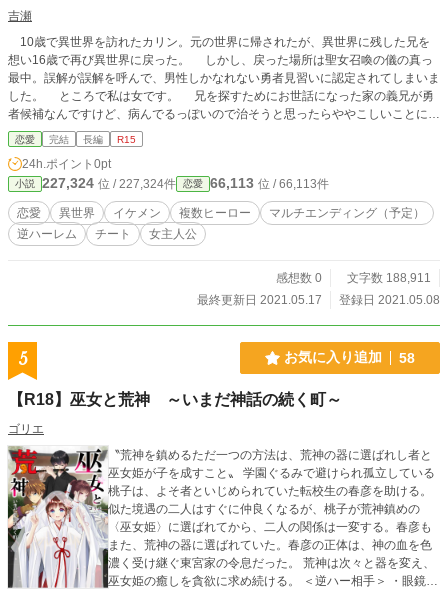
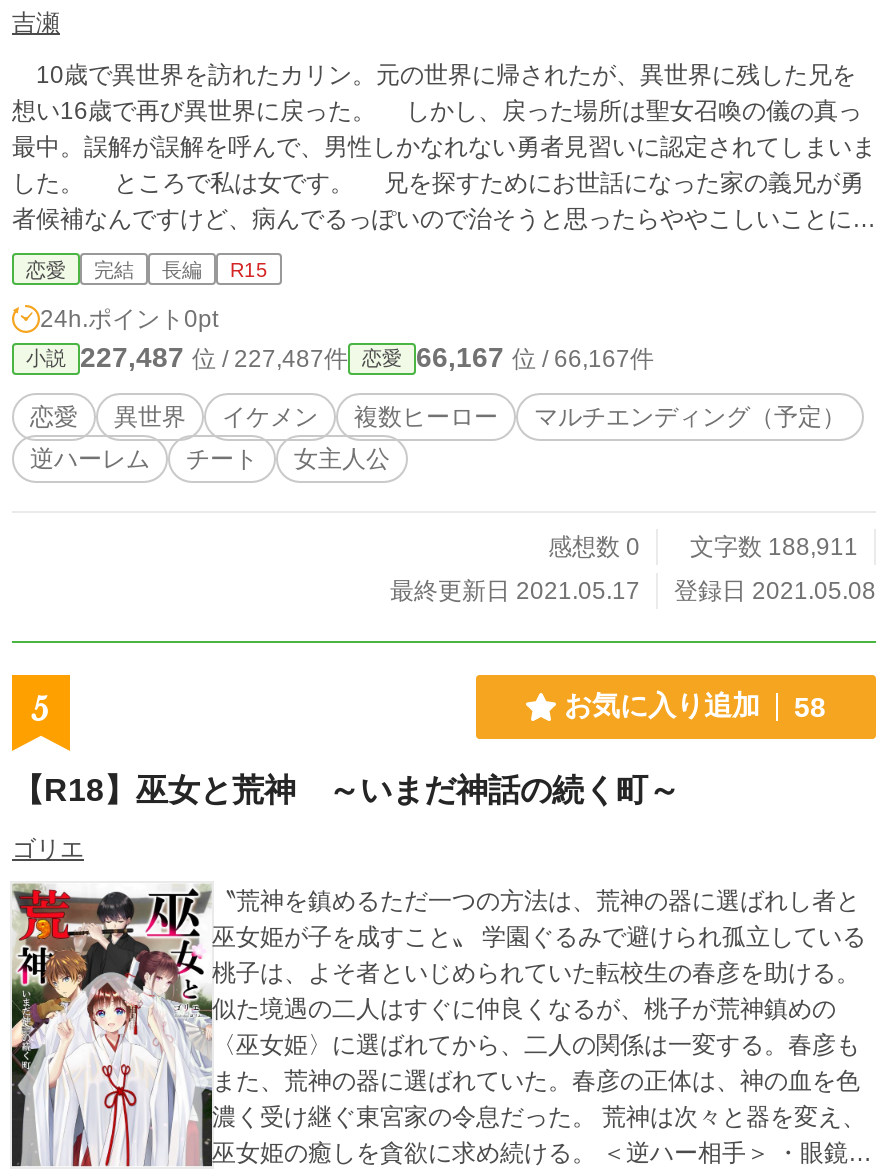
[42,175,176,191] 227,324位 / 227,324件 -> [80,341,348,373] 227,487位 / 227,487件
[210,175,329,191] 66,113位 / 66,113件 -> [416,341,654,373] 66,167位 / 66,167件

